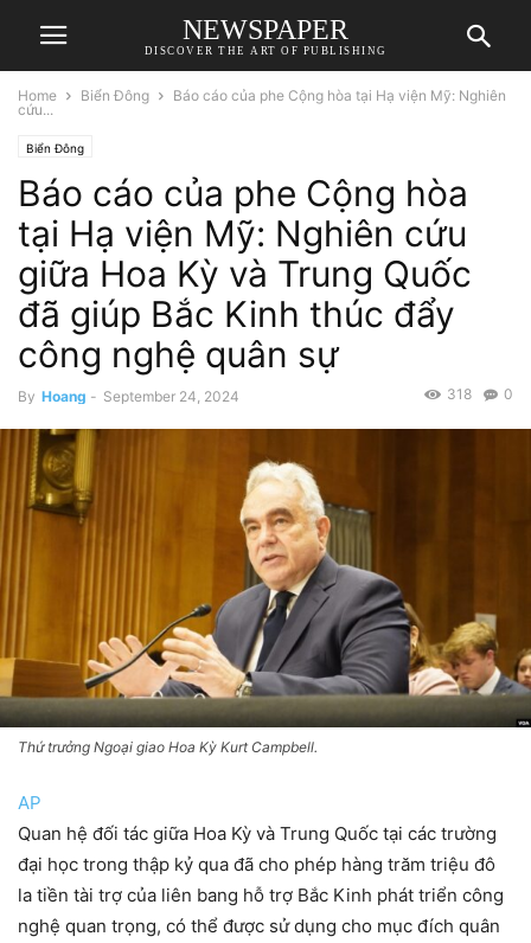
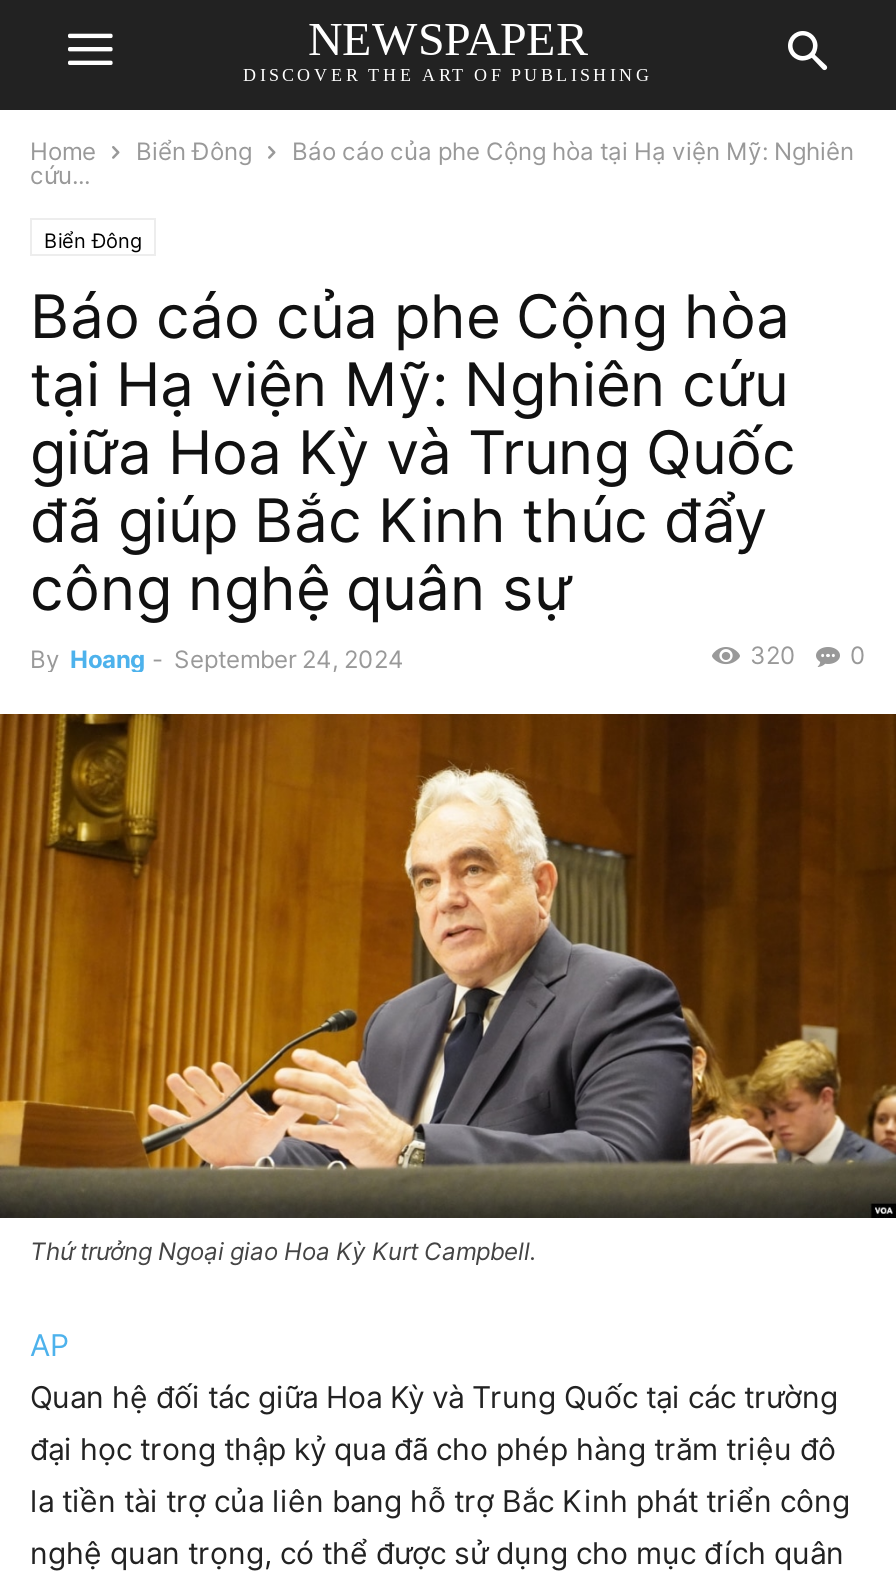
[447,385,513,403] 318 0 -> [750,640,866,670] 320 0

